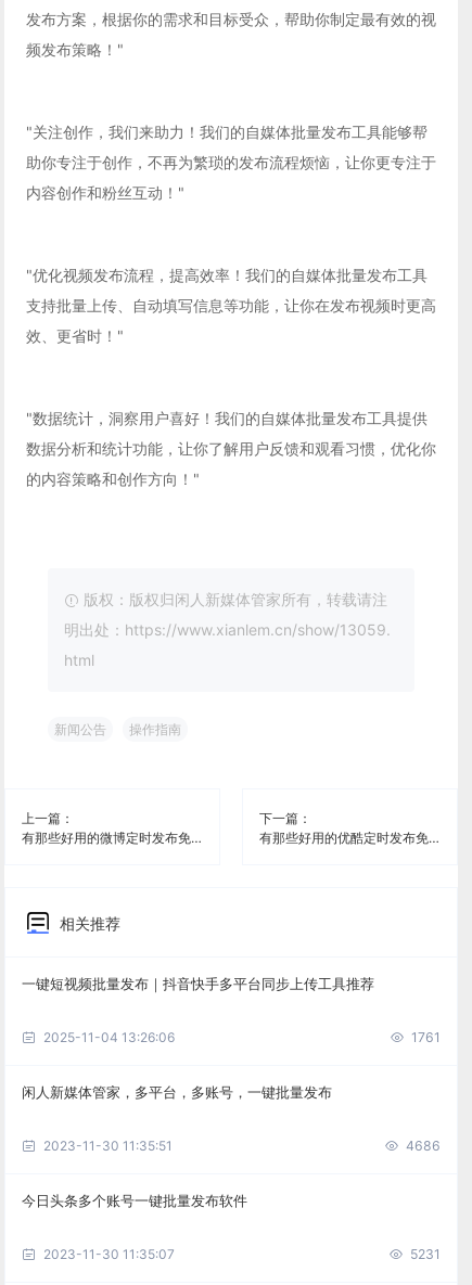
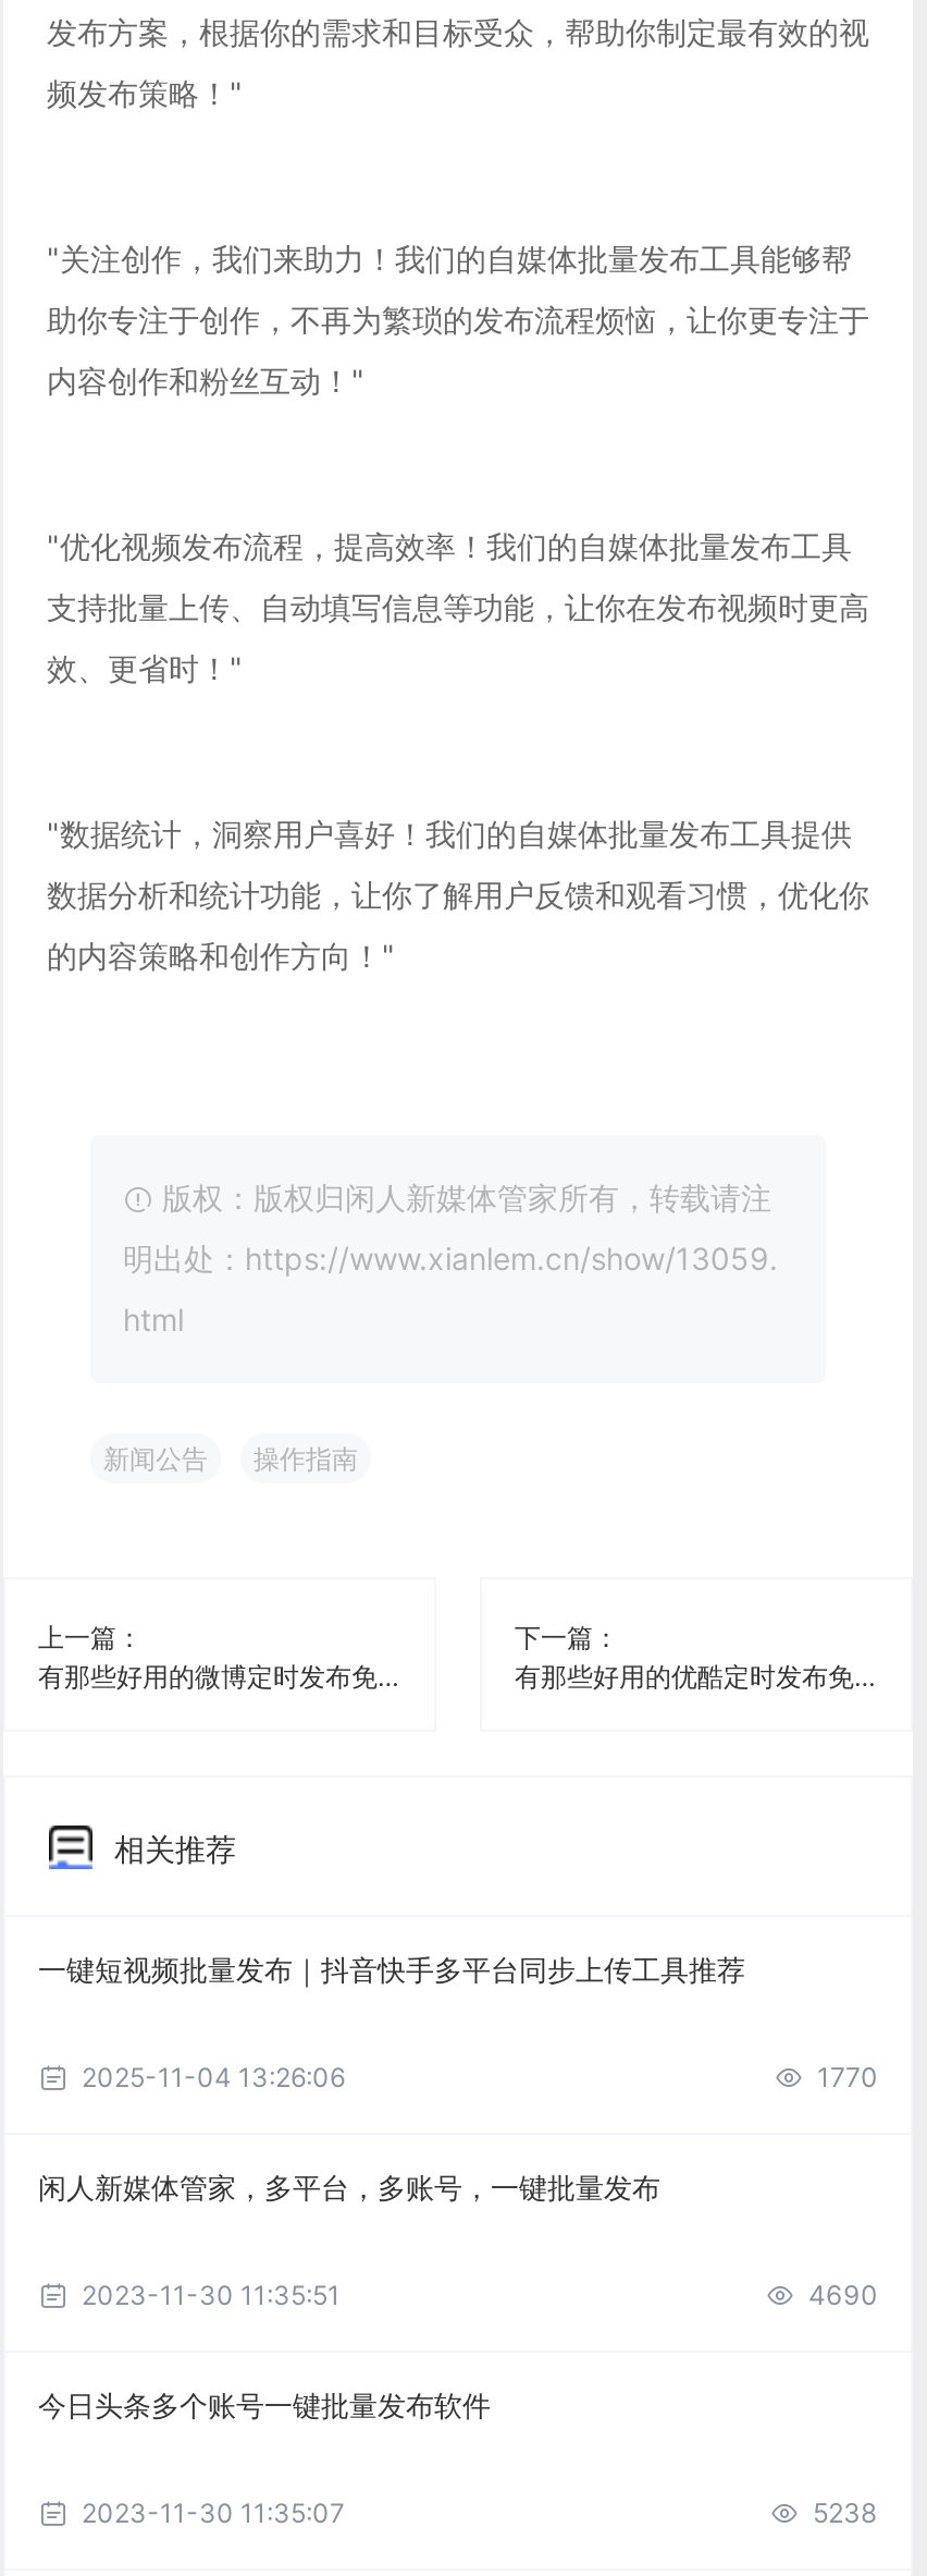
[408,1029,441,1045] 1761 -> [811,2061,878,2093] 1770
[403,1138,441,1154] 4686 -> [802,2279,878,2311] 4690
[407,1246,441,1262] 5231 -> [806,2496,878,2529] 5238

